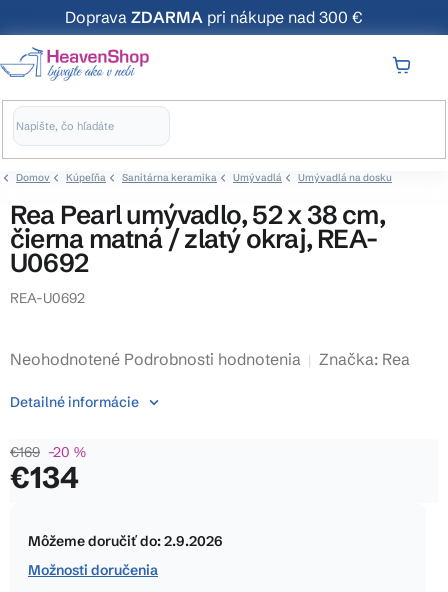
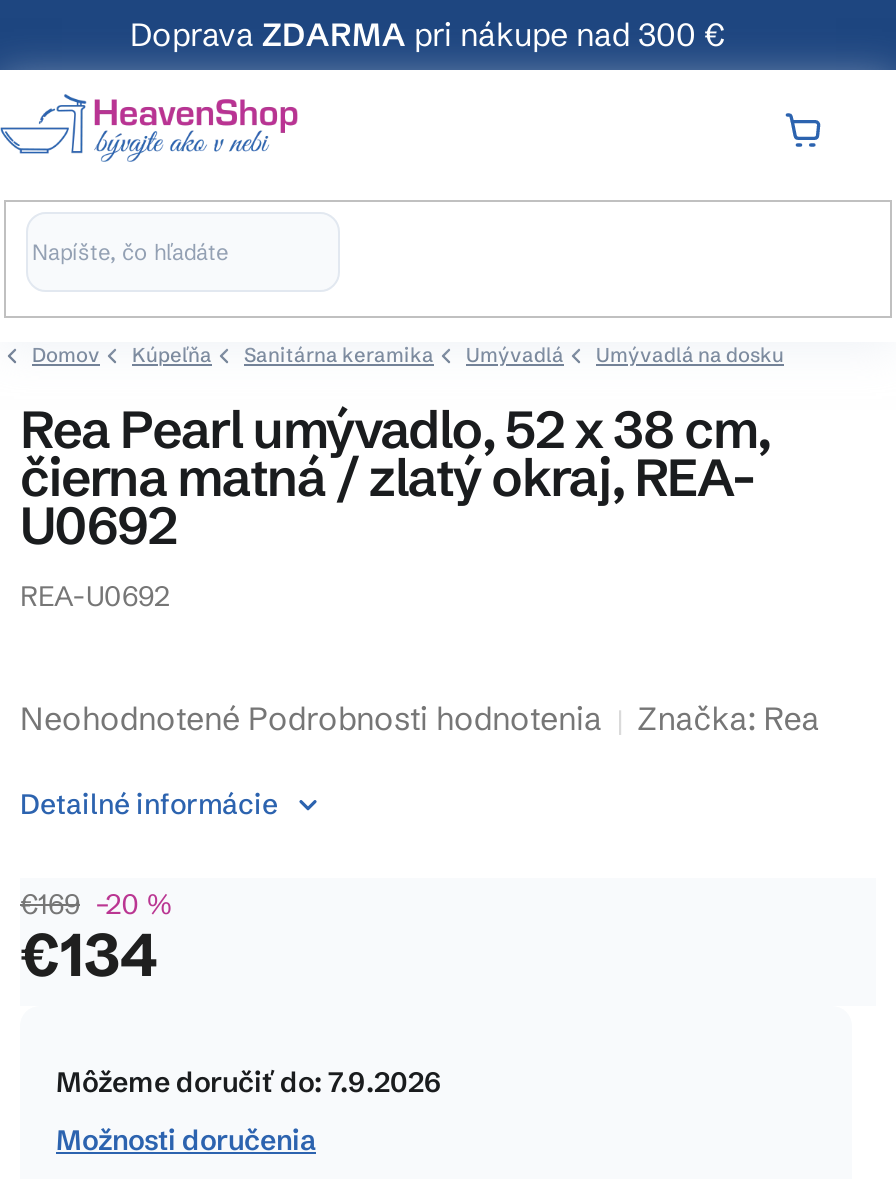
[28,532,223,550] Môžeme doručiť do: 2.9.2026 -> [56,1063,442,1099] Môžeme doručiť do: 7.9.2026

